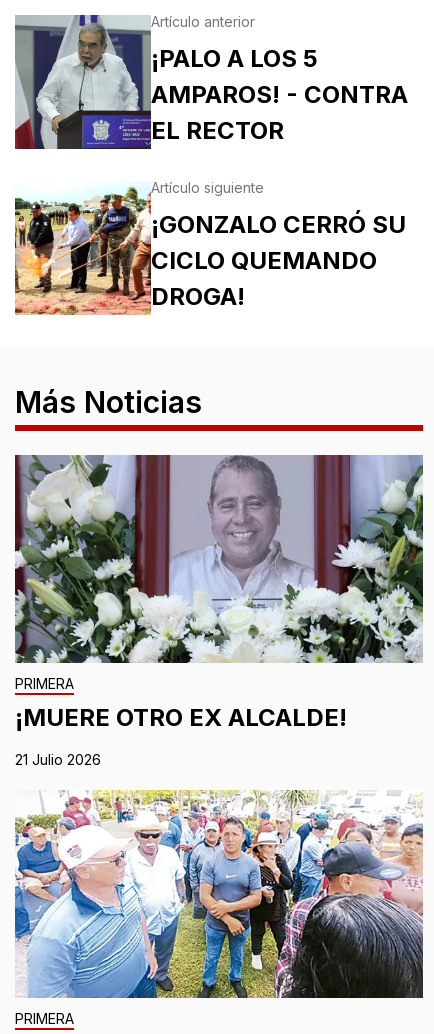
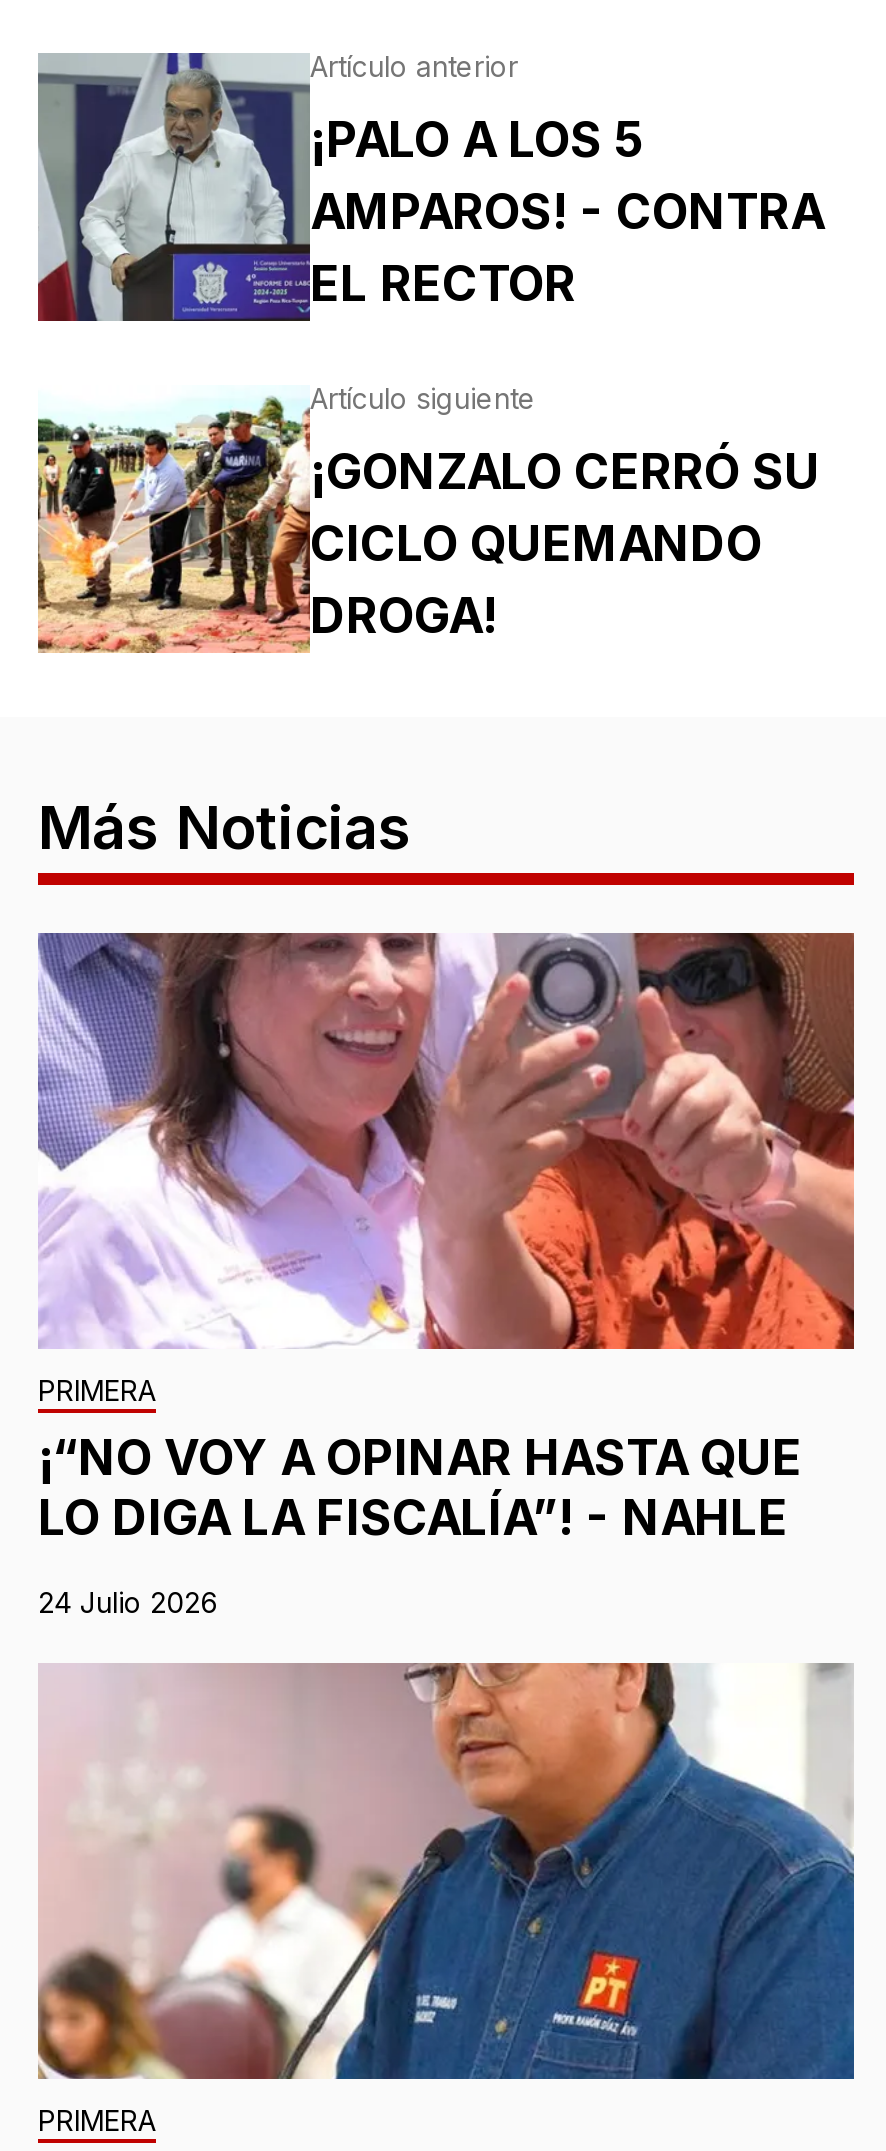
[14,454,424,732] [image] | ¡MUERE OTRO EX ALCALDE! -> [36,931,856,1547] [image] | ¡“NO VOY A OPINAR HASTA QUE | LO DIGA LA FISCALÍA”! - NAHLE
[15,751,101,768] 21 Julio 2026 -> [38,1585,218,1619] 24 Julio 2026
[14,790,423,999] [image] -> [36,1661,856,2081] [image]

